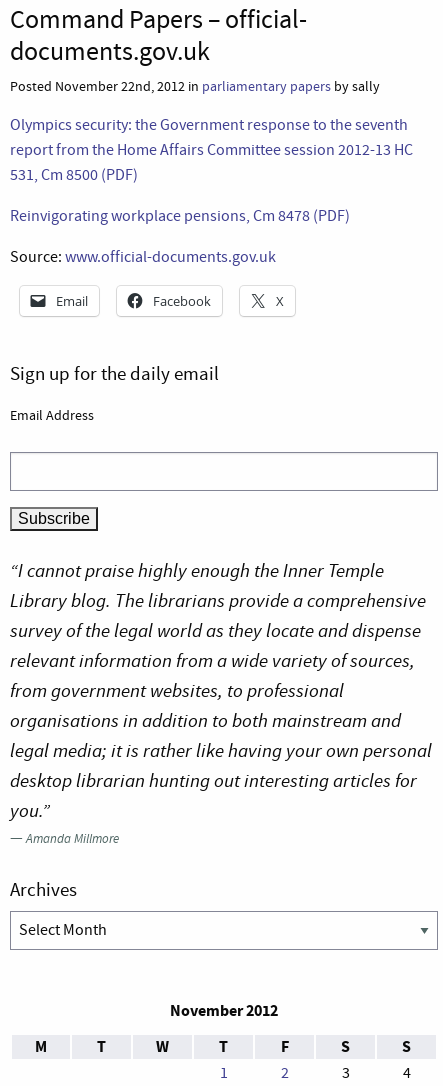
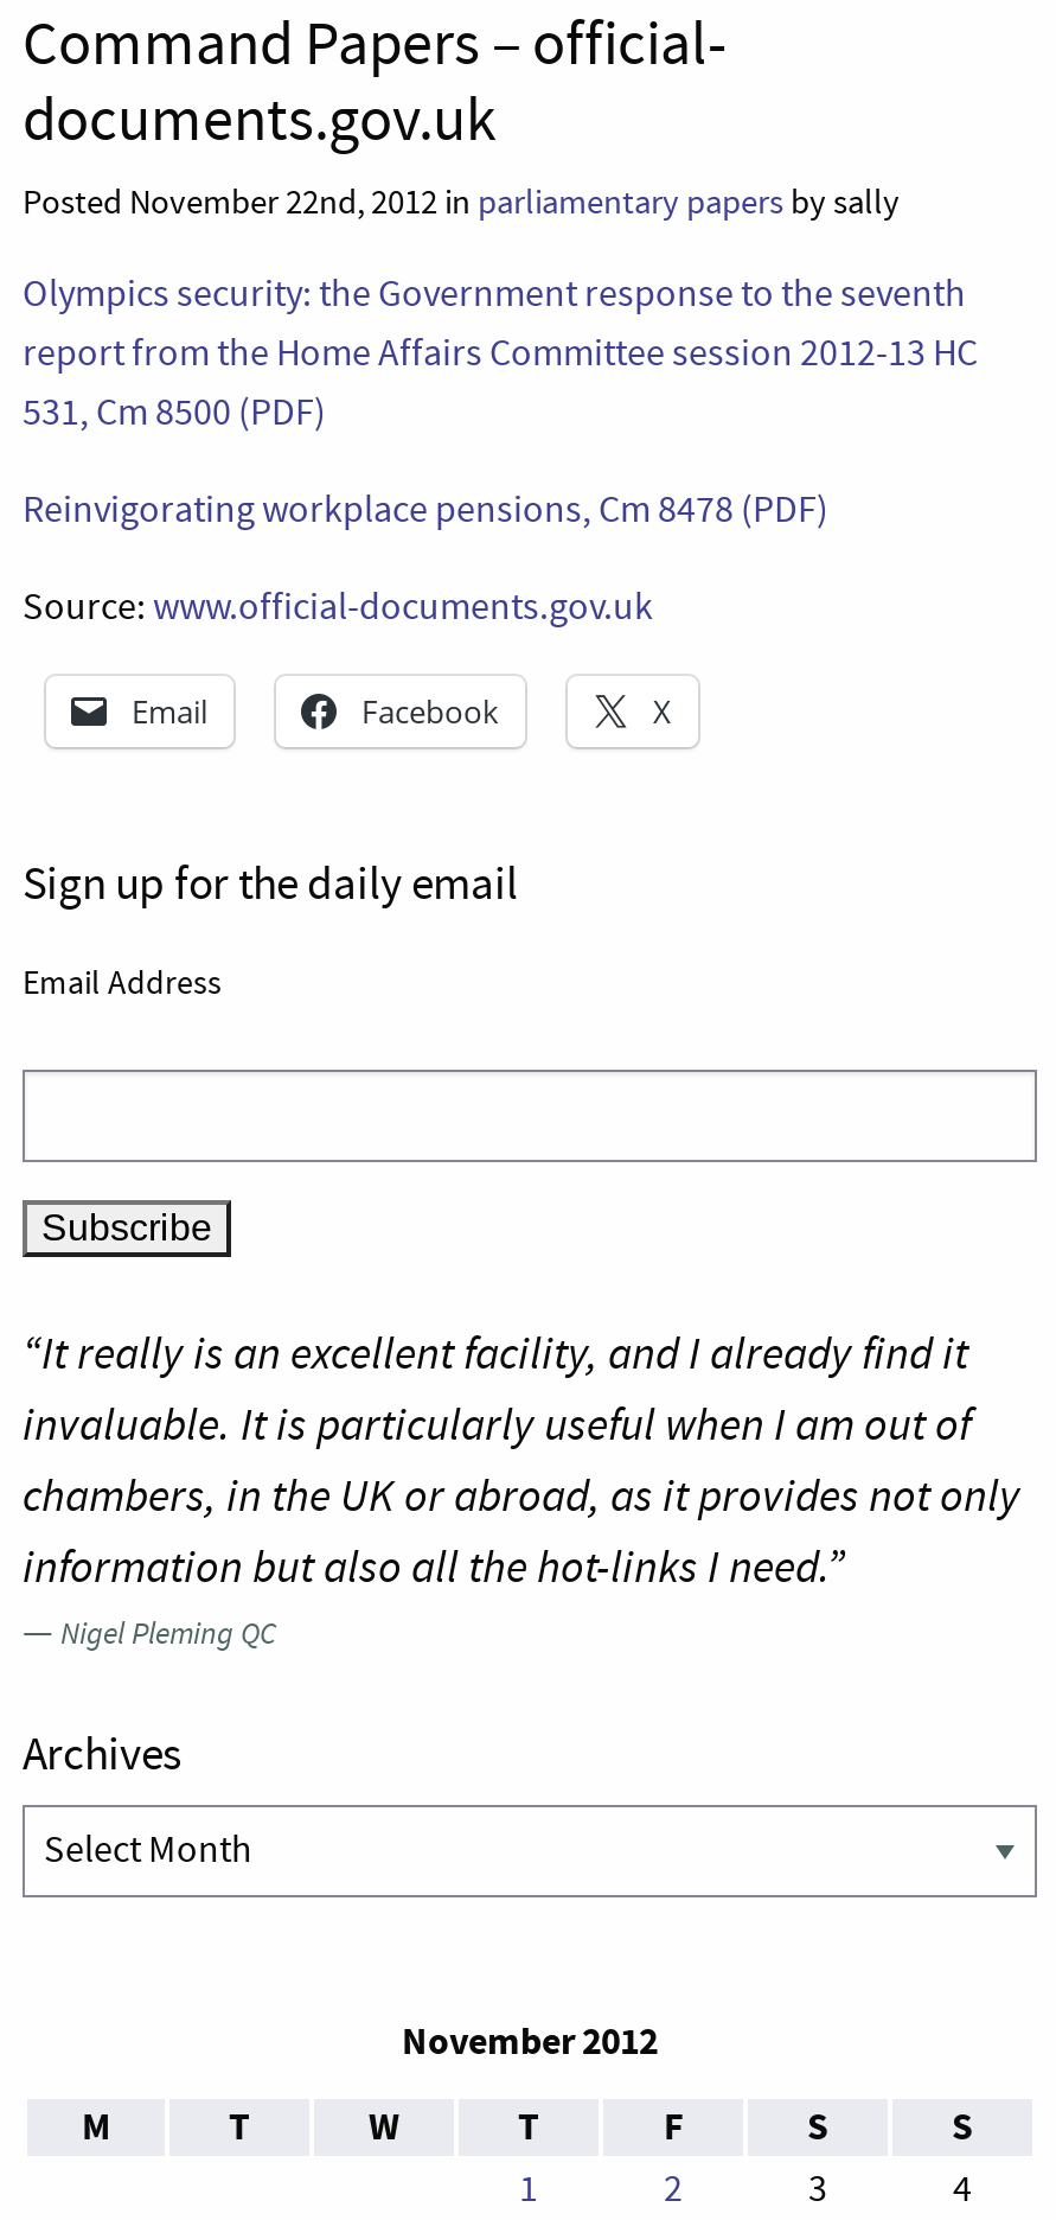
[10,558,432,848] “I cannot praise highly enough the Inner Temple | Library blog. The librarians provide a comprehensive | survey of the legal world as they locate and dispense | relevant information from a wide variety of sources, | from government websites, to professional | organisations in addition to both mainstream and | legal media; it is rather like having your own personal | desktop librarian hunting out interesting articles for | you.” | —Amanda Millmore -> [23,1324,1020,1656] “It really is an excellent facility, and I already find it | invaluable. It is particularly useful when I am out of | chambers, in the UK or abroad, as it provides not only | information but also all the hot-links I need.” | — Nigel Pleming QC

